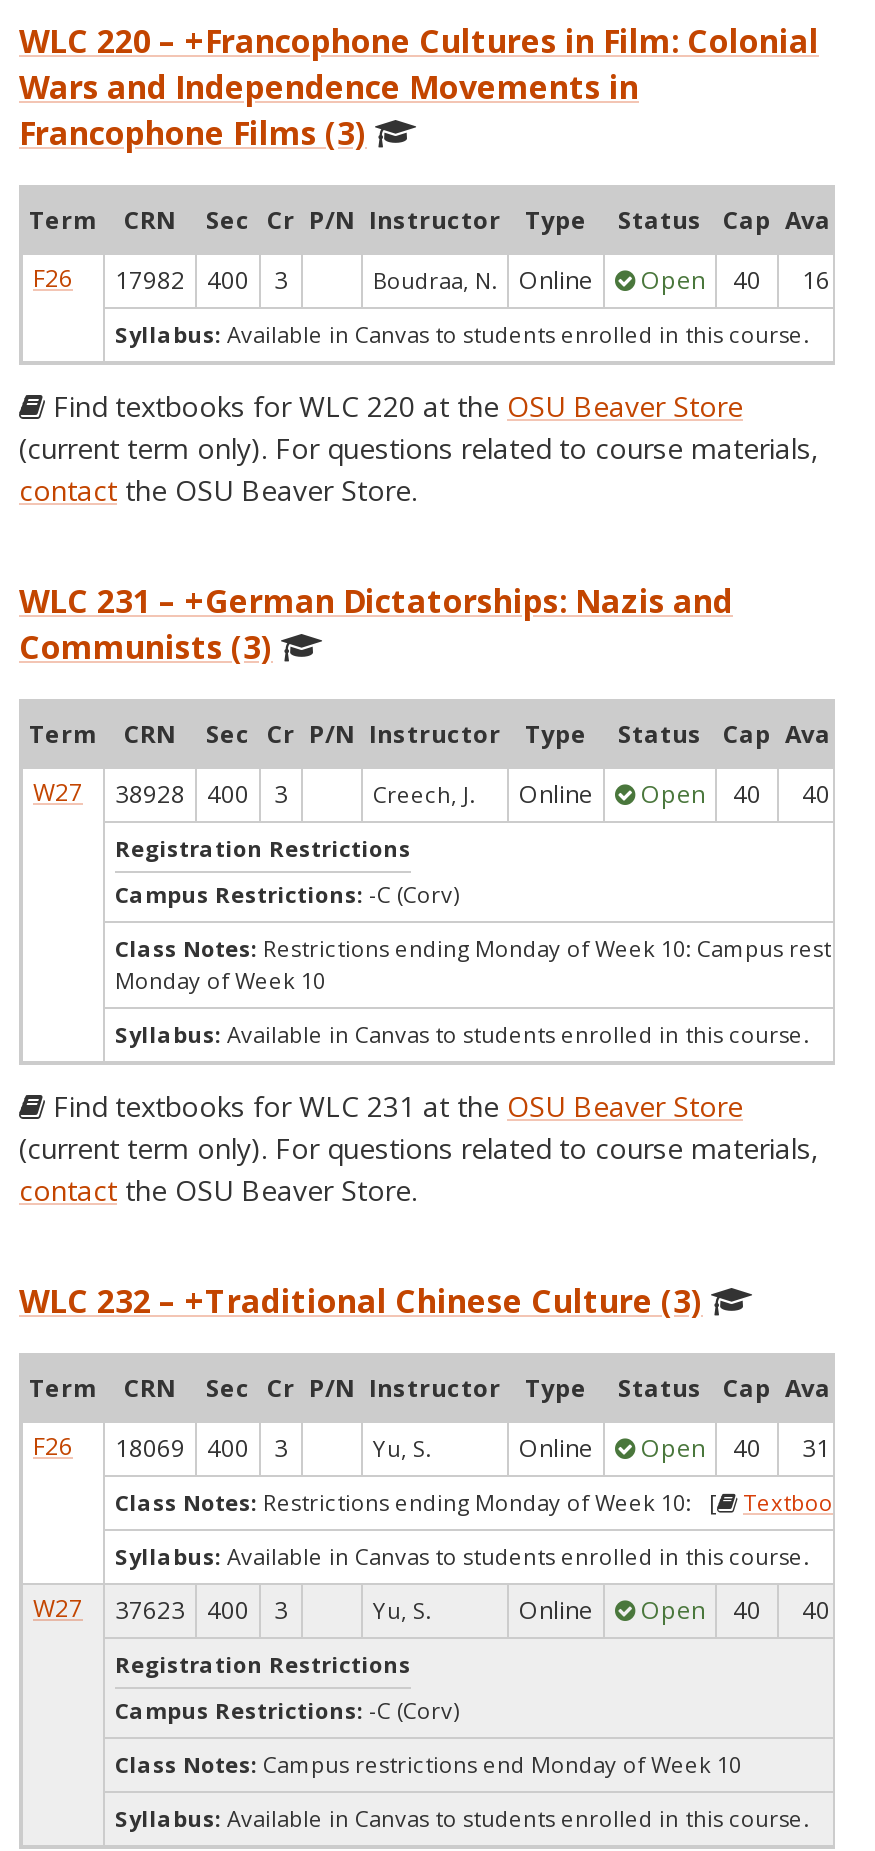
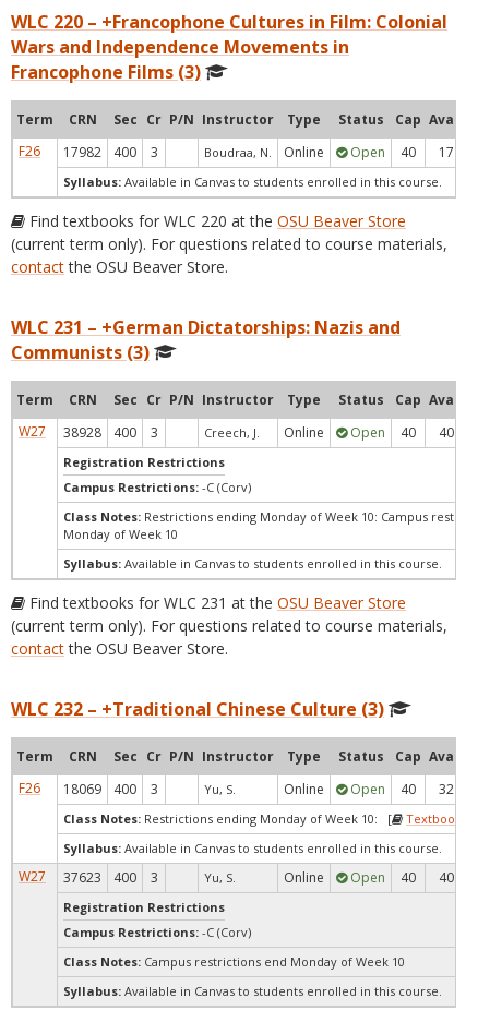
[802,263,830,297] 16 -> [438,143,453,161] 17
[519,1431,830,1465] Online Open 40 31 -> [284,780,453,798] Online Open 40 32

